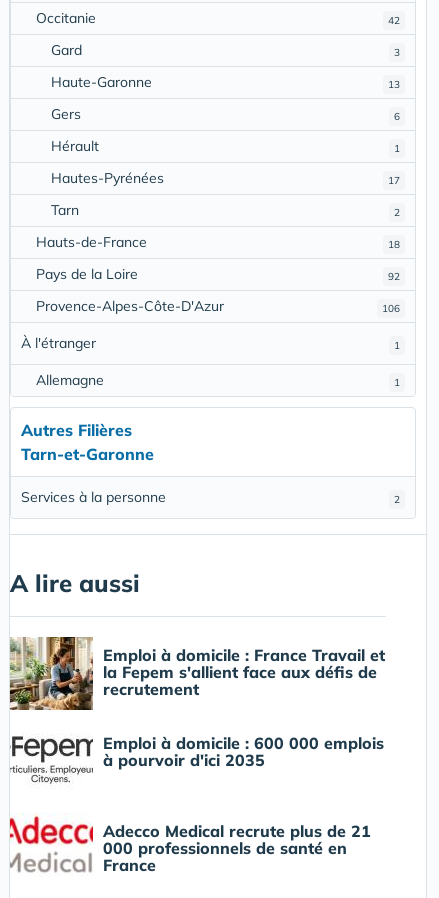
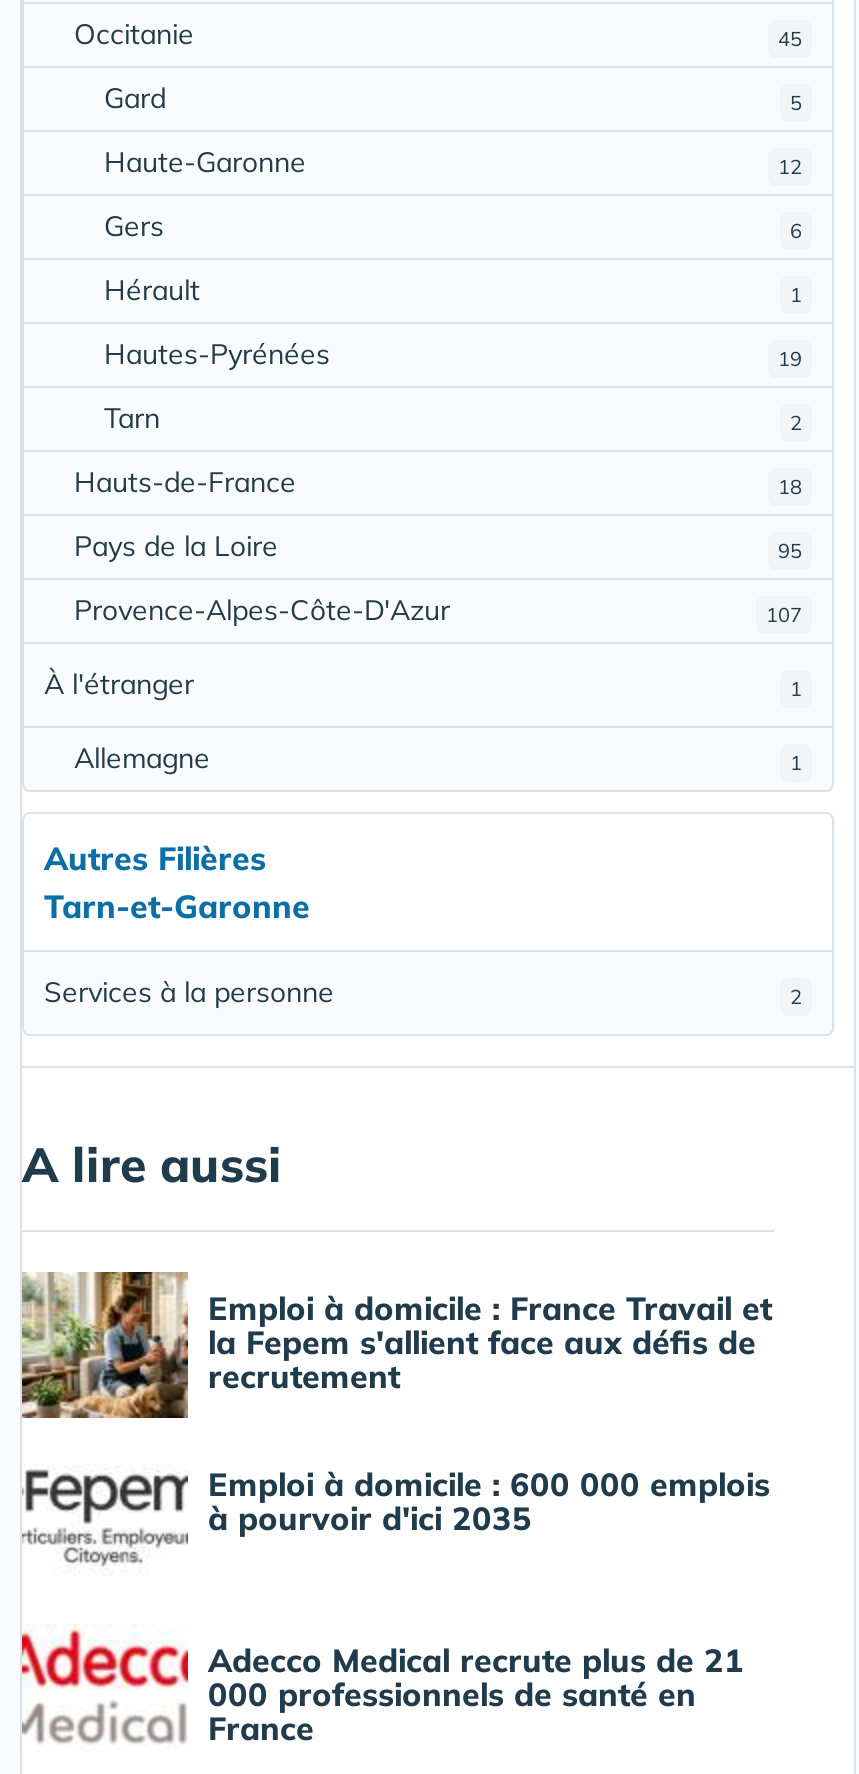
[388,14,400,27] 42 -> [778,26,802,52] 45
[394,46,400,59] 3 -> [790,90,802,116] 5
[388,78,400,91] 13 -> [778,154,802,180] 12
[388,174,400,187] 17 -> [778,346,802,372] 19
[388,270,400,283] 92 -> [778,538,802,564] 95
[382,302,400,315] 106 -> [766,602,802,628] 107

